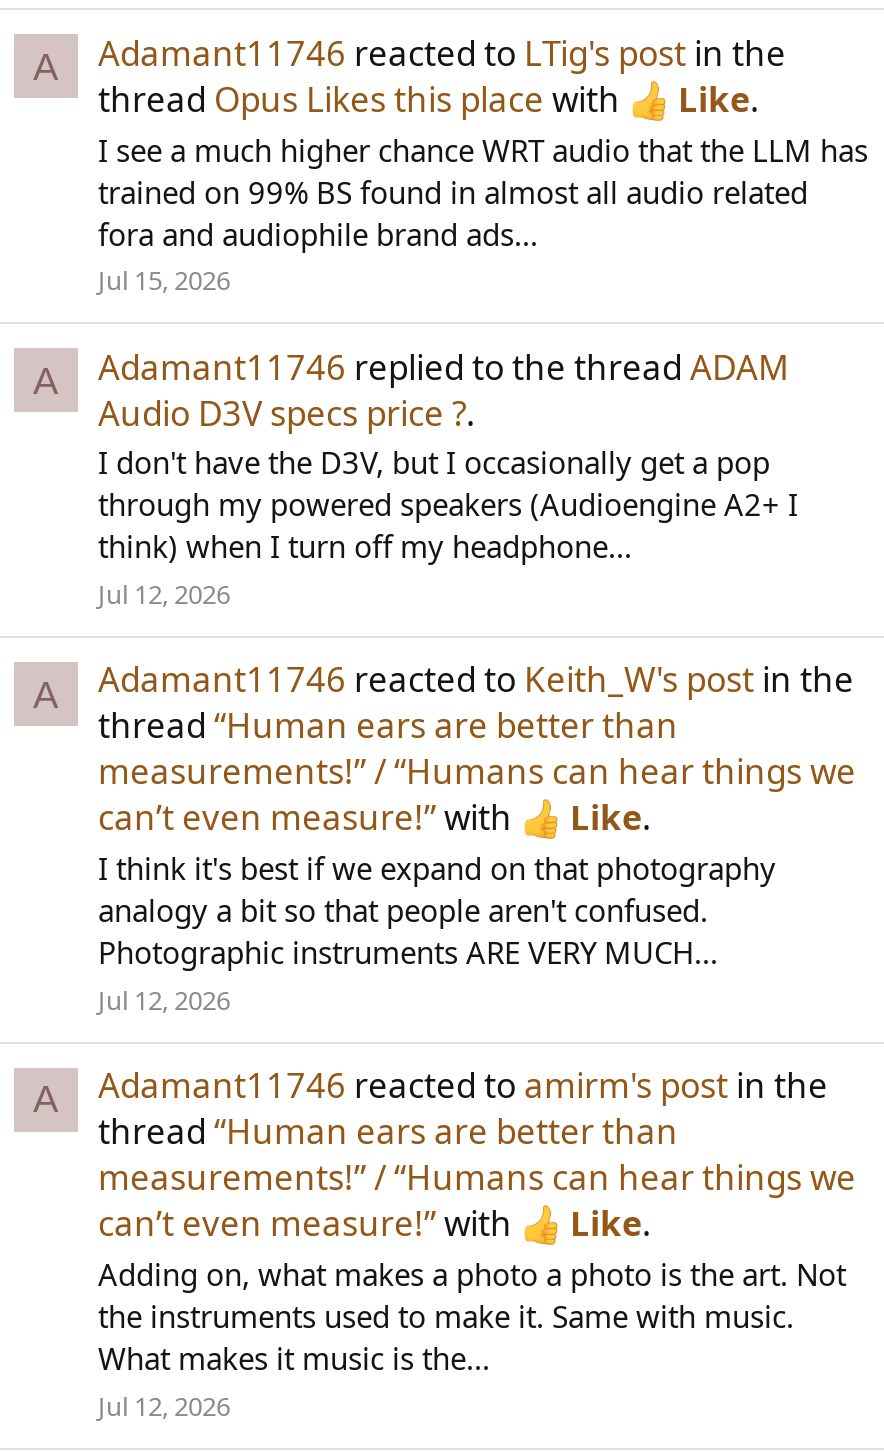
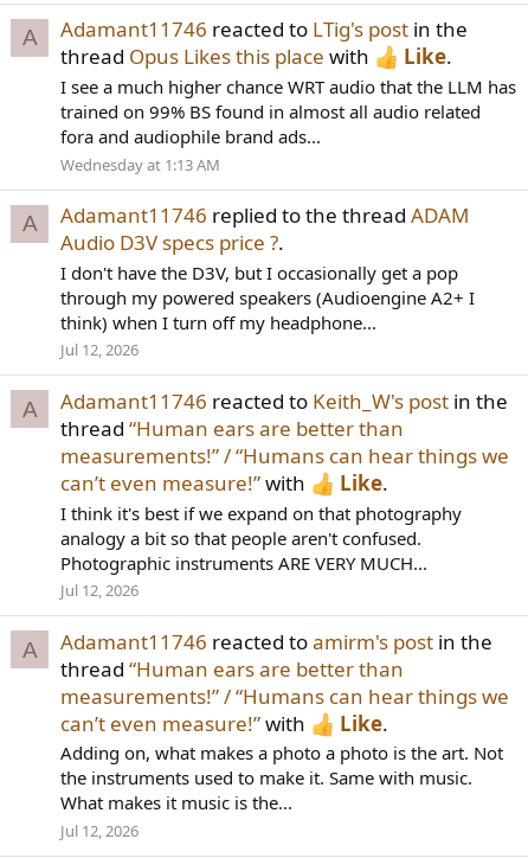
[98,262,230,298] Jul 15, 2026 -> [60,154,220,175] Wednesday at 1:13 AM

